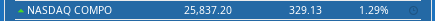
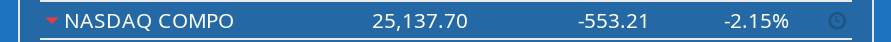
[184,3,232,17] 25,837.20 -> [372,6,468,34] 25,137.70
[289,3,322,17] 329.13 -> [578,6,650,34] -553.21
[359,3,389,17] 1.29% -> [724,6,790,34] -2.15%

